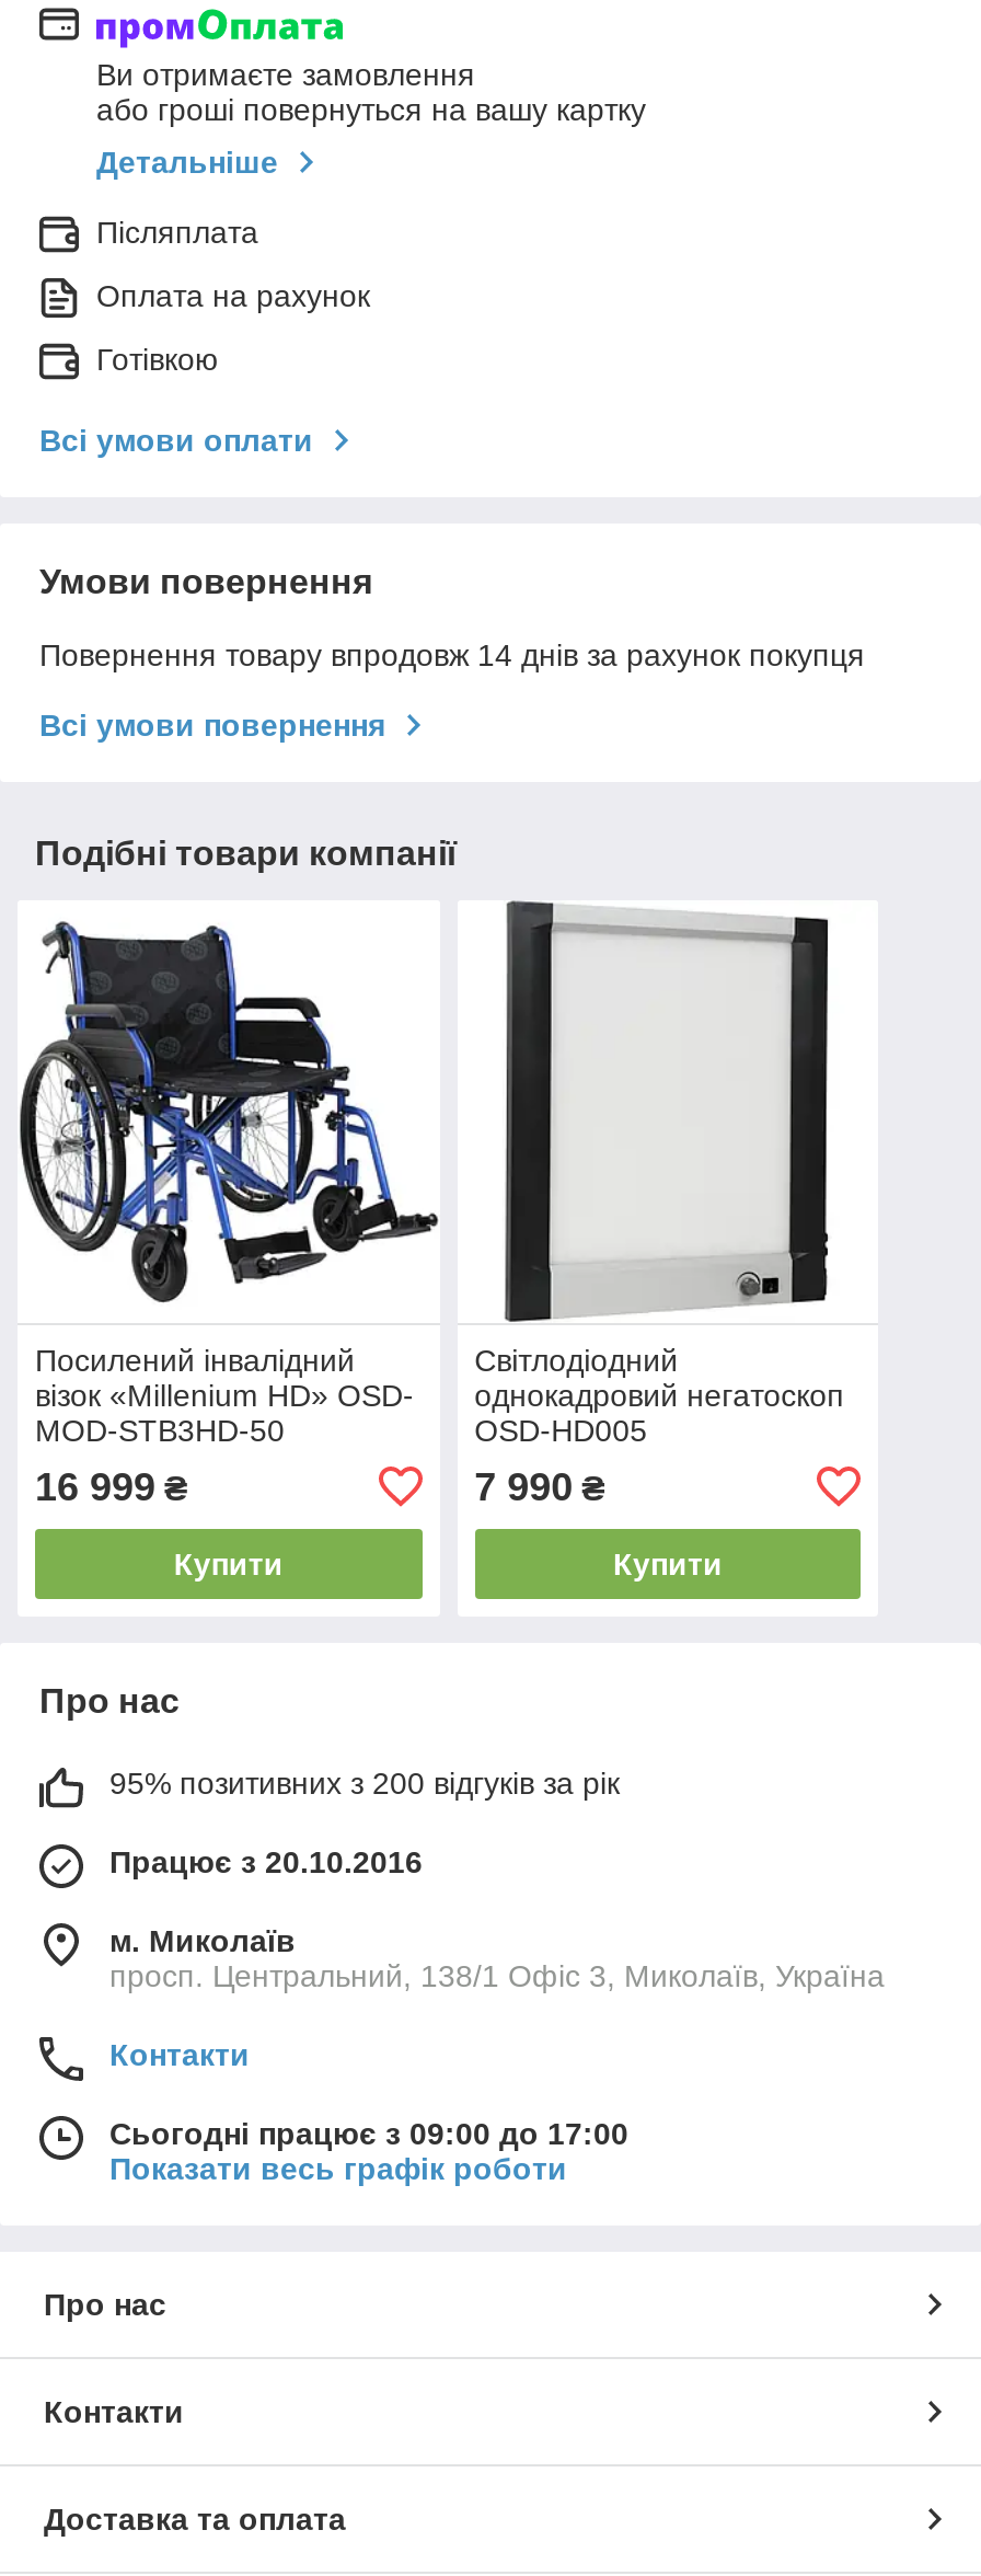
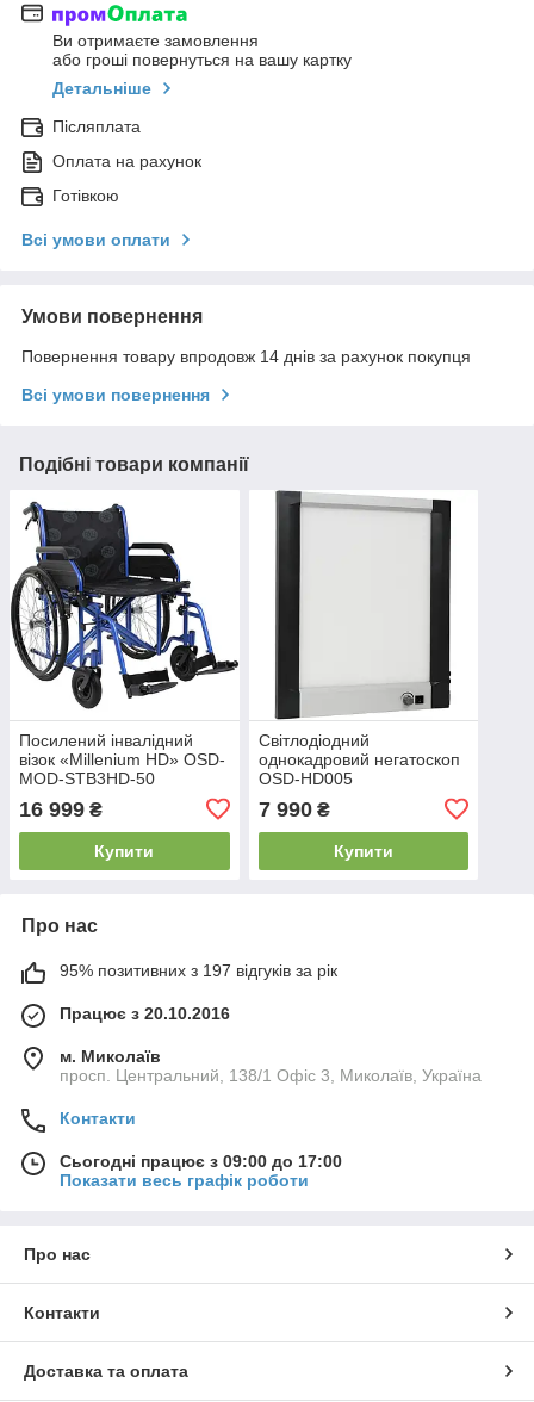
[109,1765,620,1800] 95% позитивних з 200 відгуків за рік -> [60,961,337,980] 95% позитивних з 197 відгуків за рік

